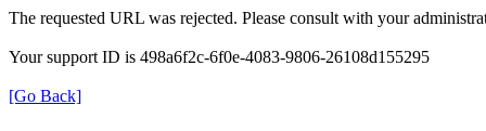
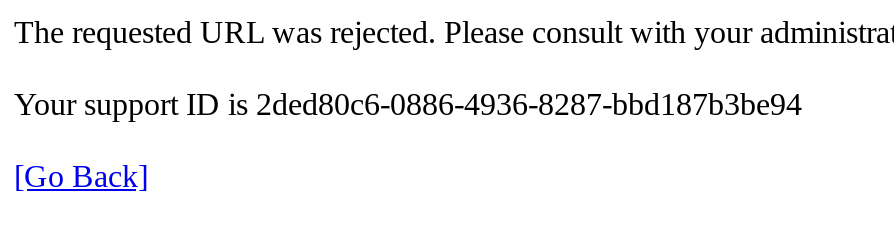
[9,48,430,66] Your support ID is 498a6f2c-6f0e-4083-9806-26108d155295 -> [14,87,802,121] Your support ID is 2ded80c6-0886-4936-8287-bbd187b3be94

